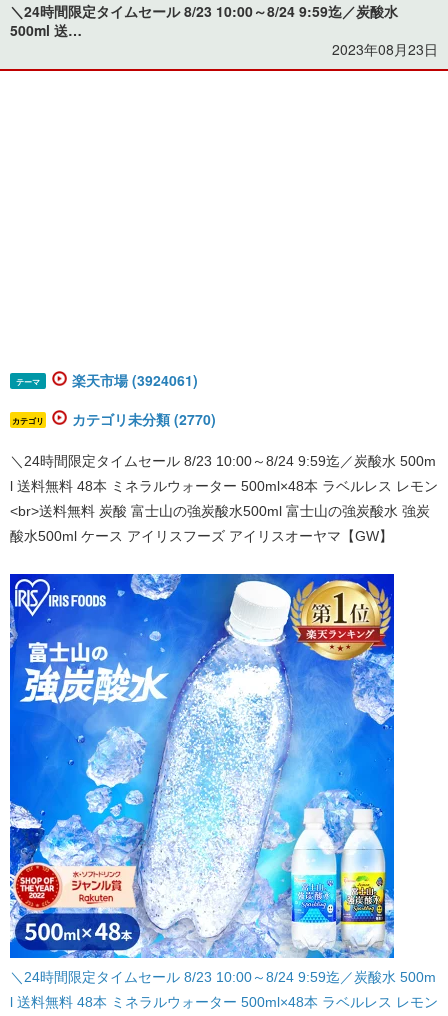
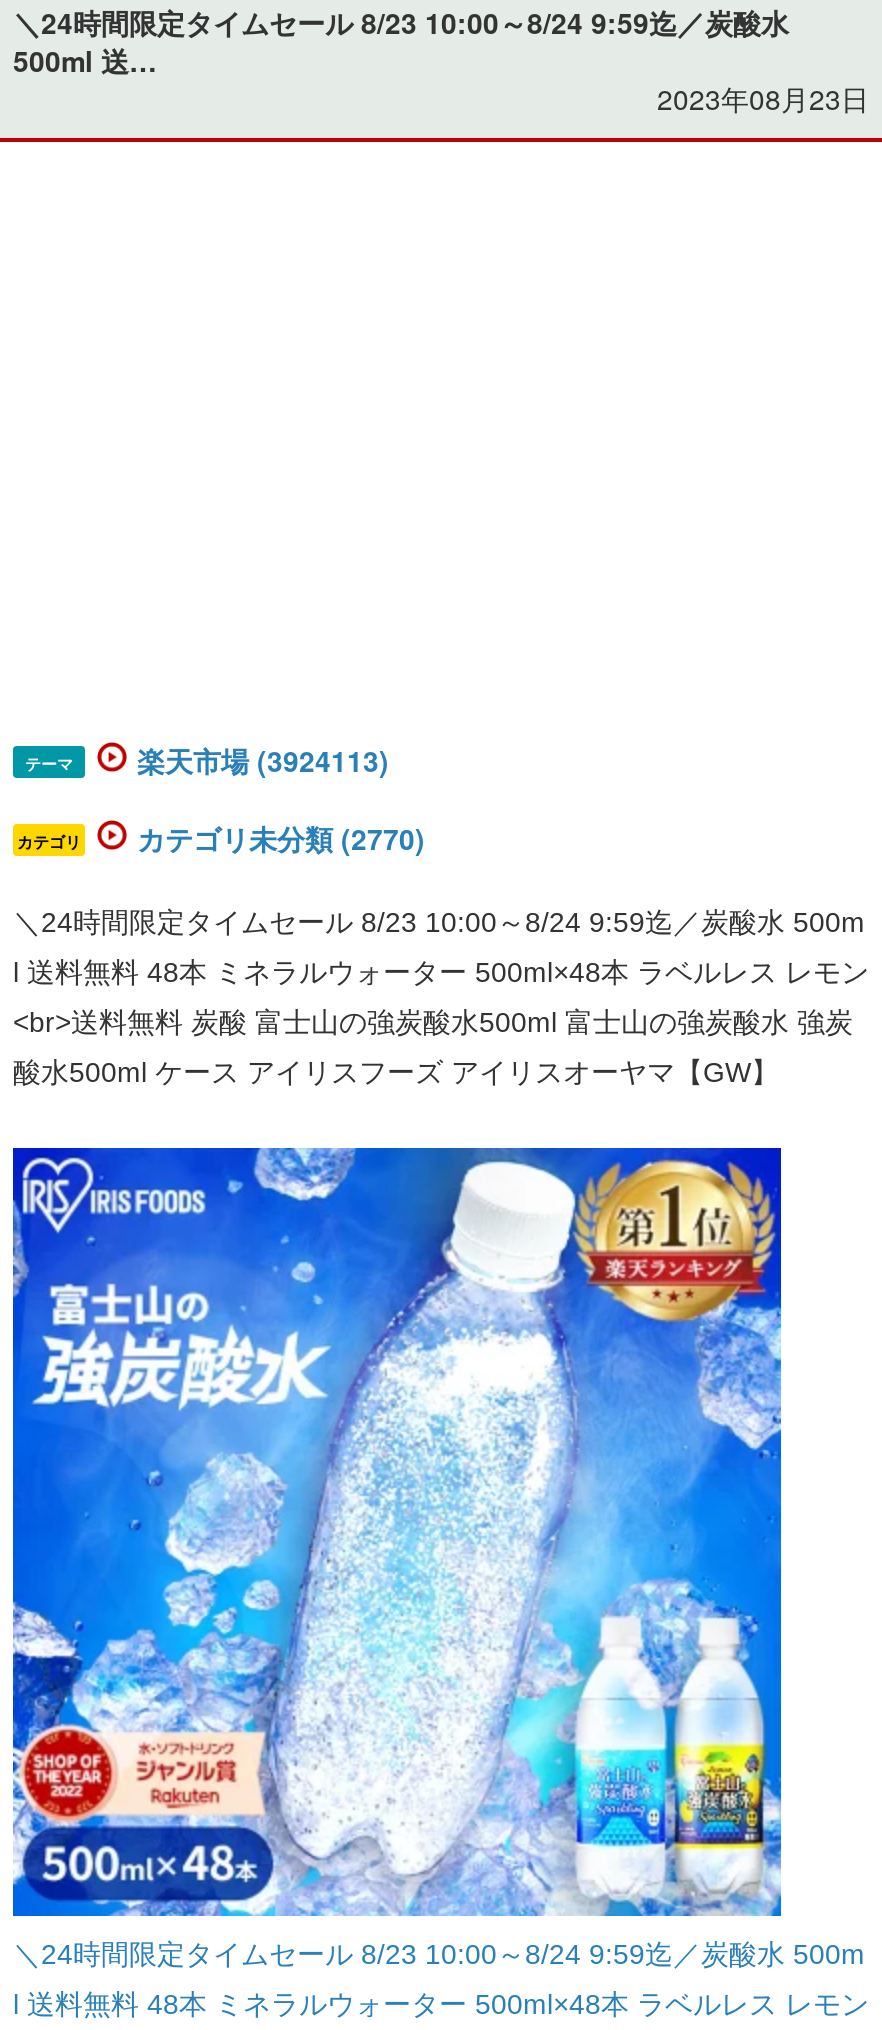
[72,370,198,390] 楽天市場 (3924061) -> [137,740,389,780] 楽天市場 (3924113)

